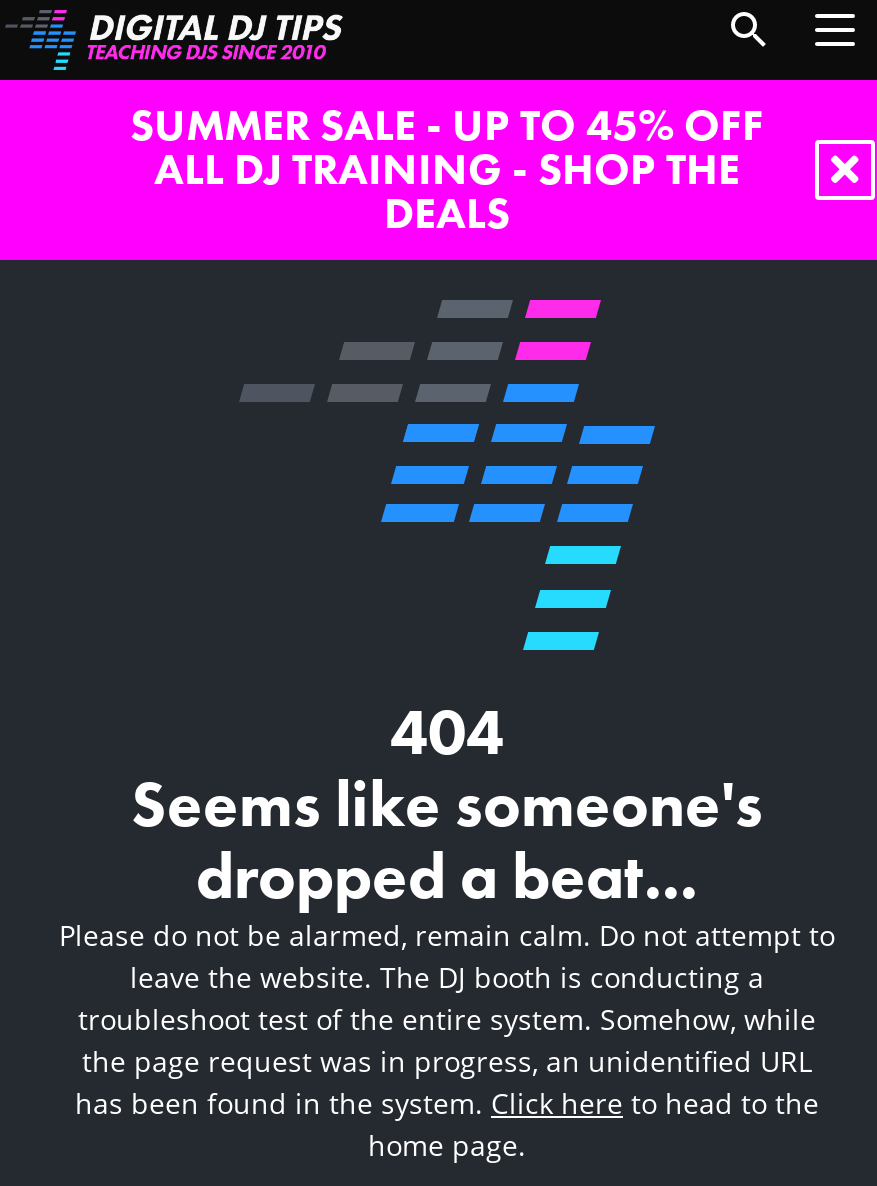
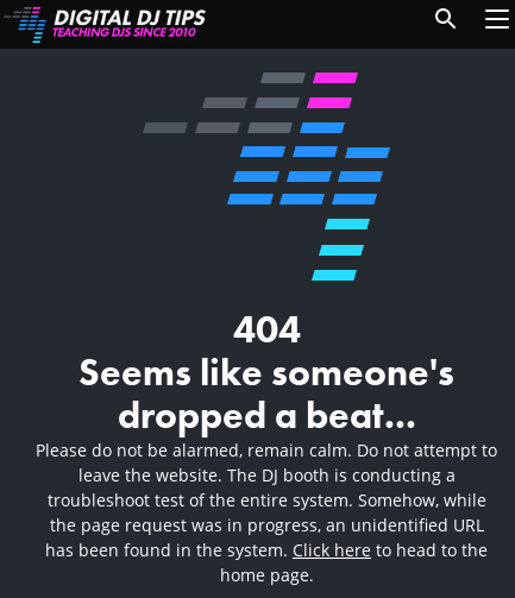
[130,96,764,242] SUMMER SALE - UP TO 45% OFF | ALL DJ TRAINING - SHOP THE | DEALS -> none

